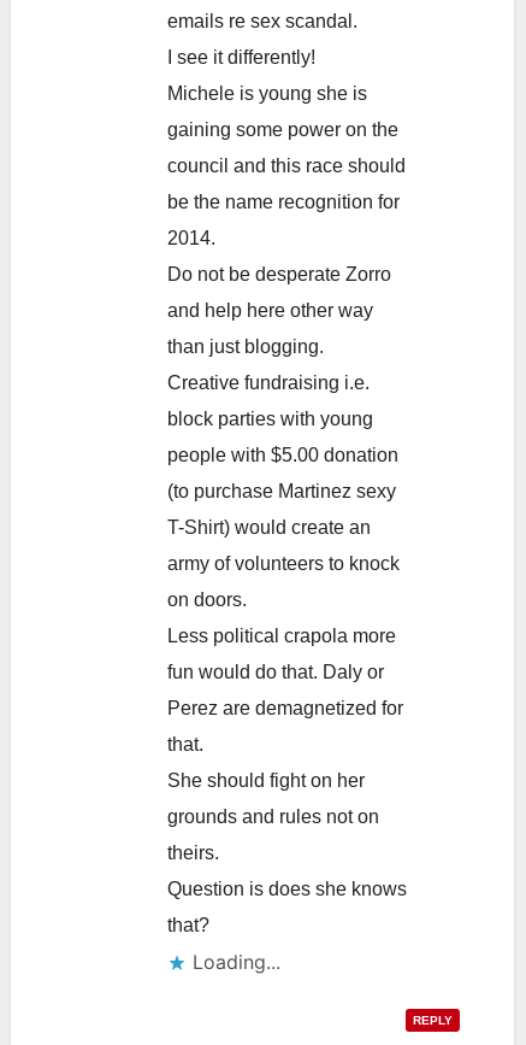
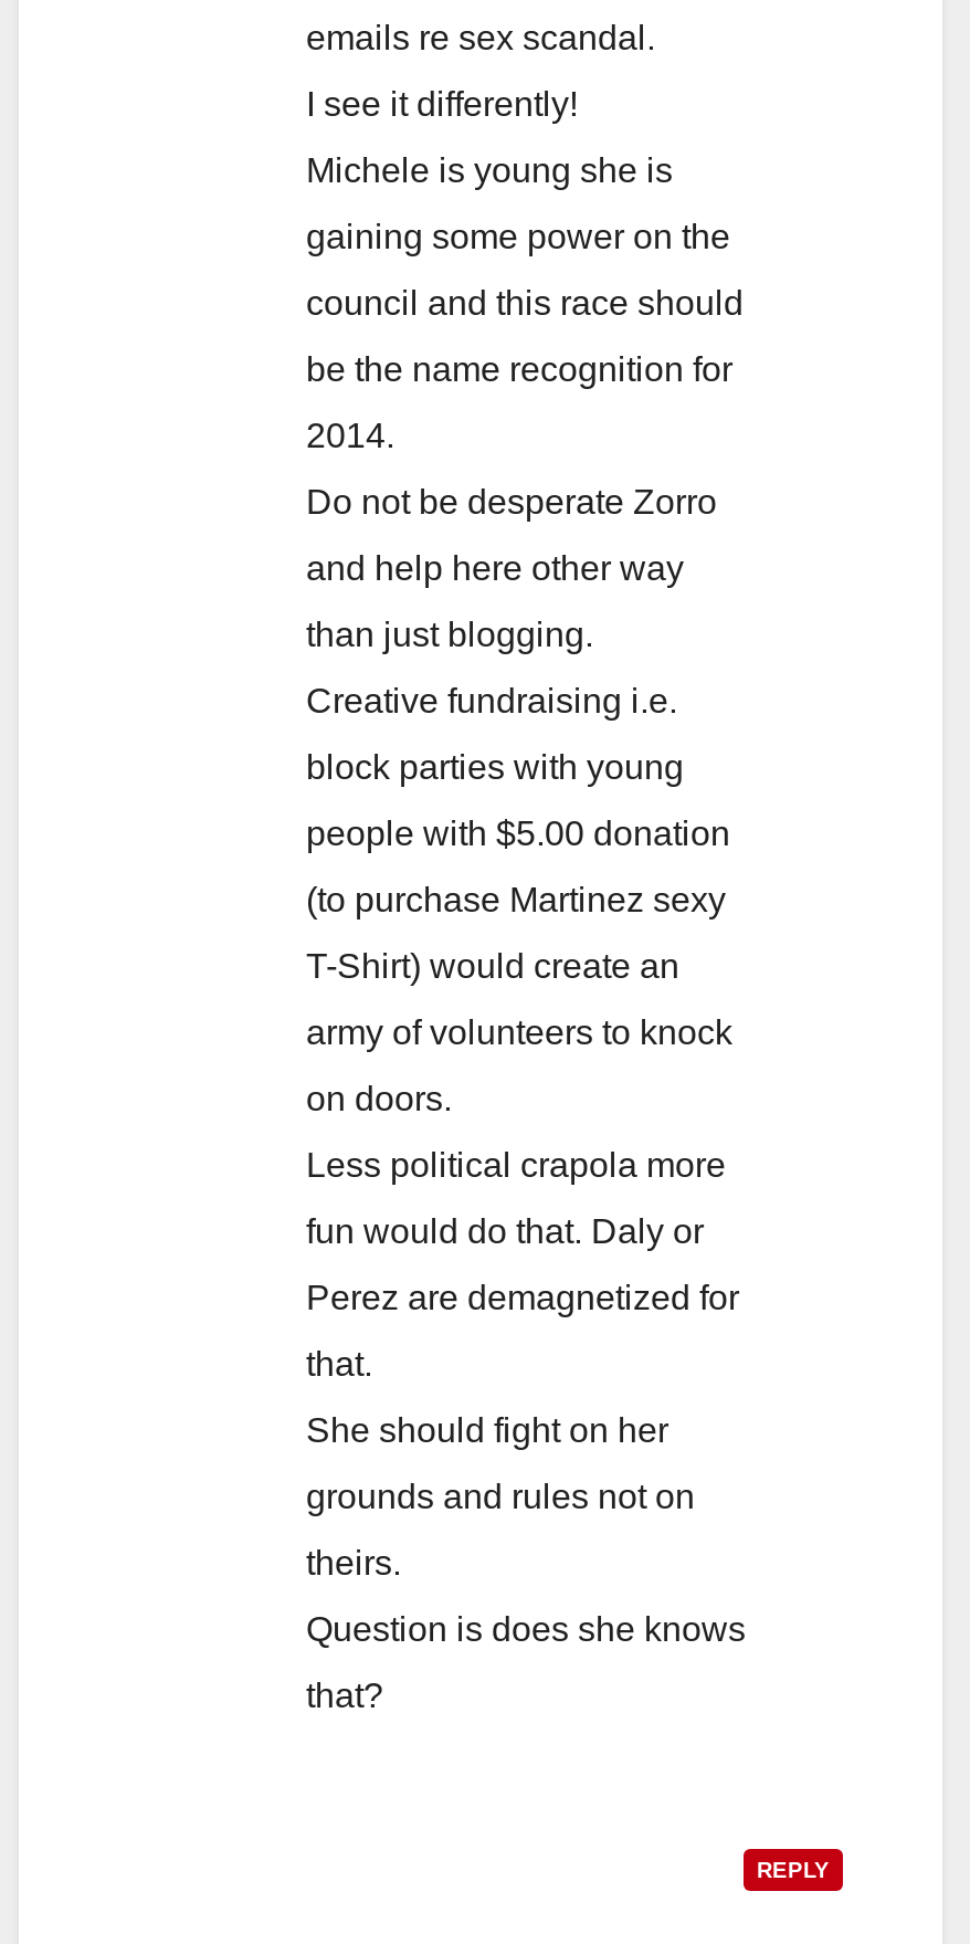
[193,950,280,974] Loading... -> none

